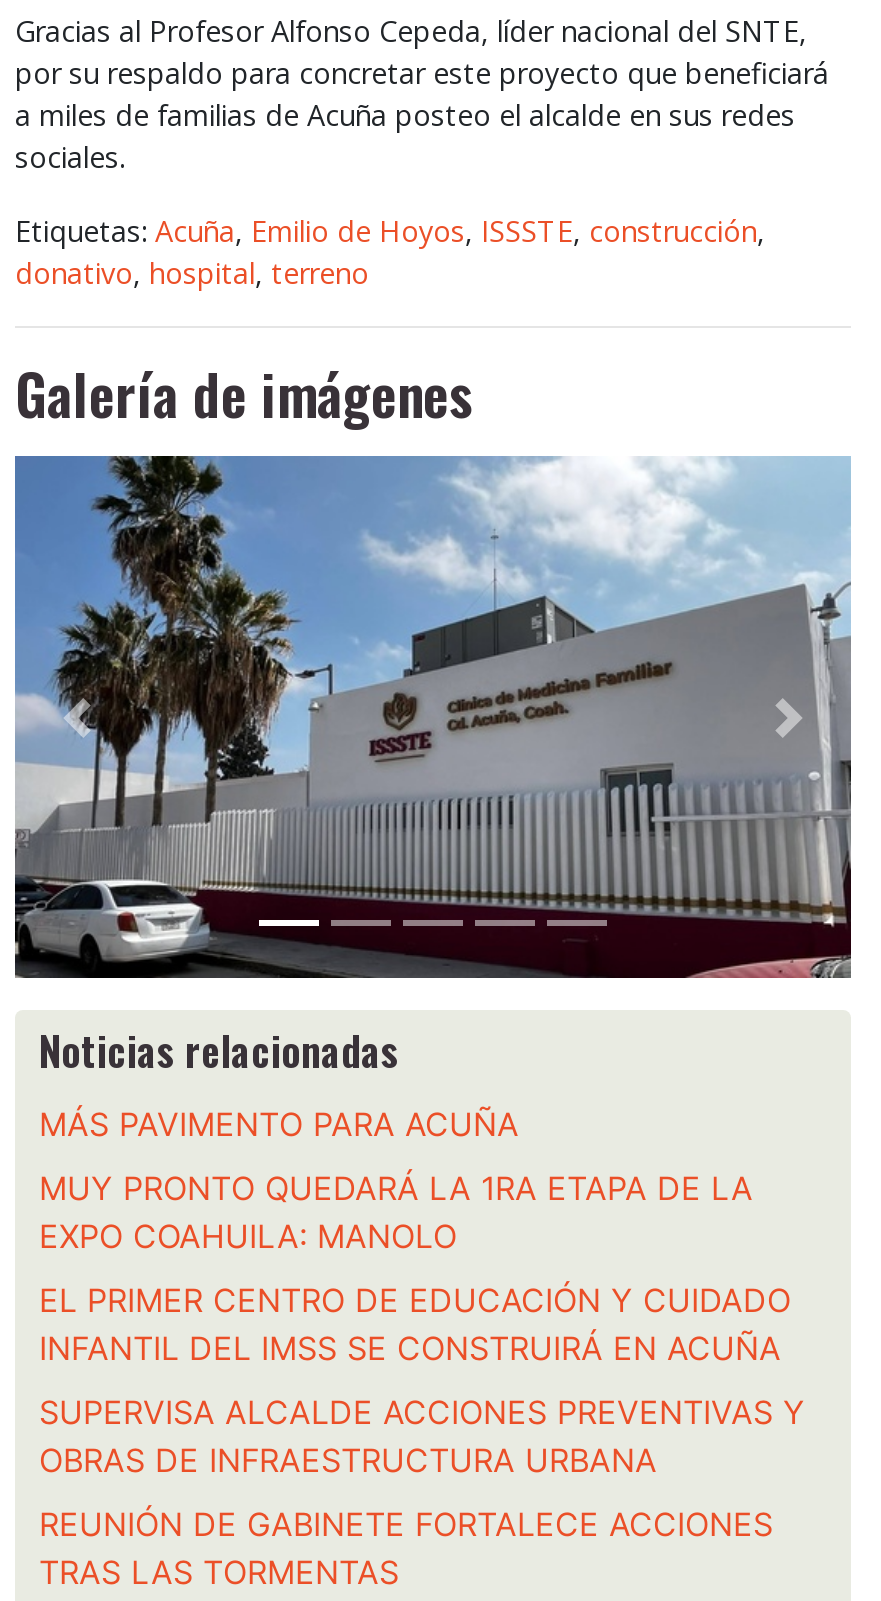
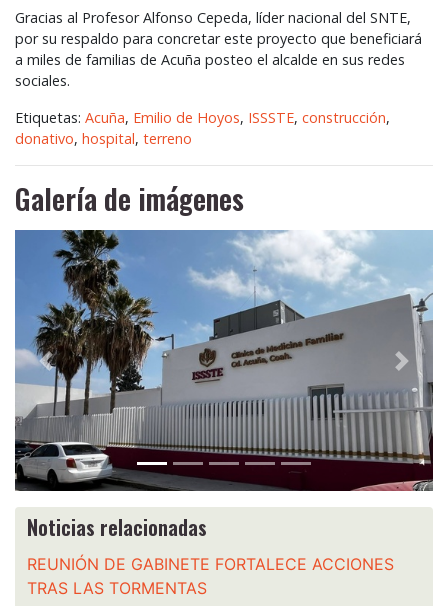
[39,1104,805,1480] MÁS PAVIMENTO PARA ACUÑA | MUY PRONTO QUEDARÁ LA 1RA ETAPA DE LA | EXPO COAHUILA: MANOLO | EL PRIMER CENTRO DE EDUCACIÓN Y CUIDADO | INFANTIL DEL IMSS SE CONSTRUIRÁ EN ACUÑA | SUPERVISA ALCALDE ACCIONES PREVENTIVAS Y | OBRAS DE INFRAESTRUCTURA URBANA -> none

